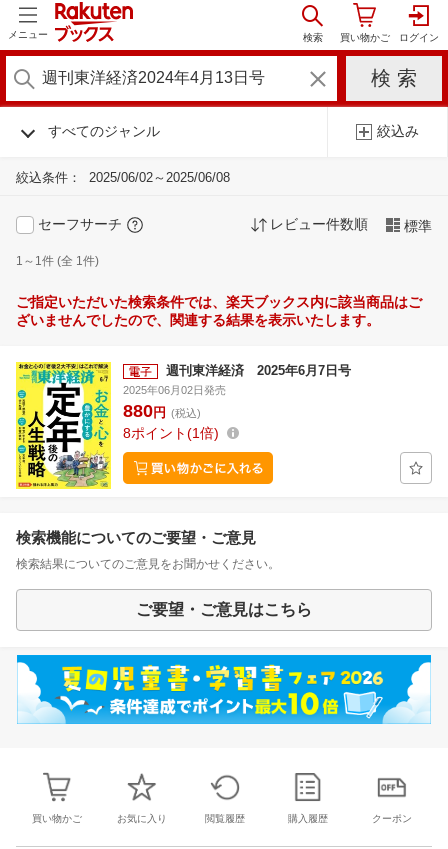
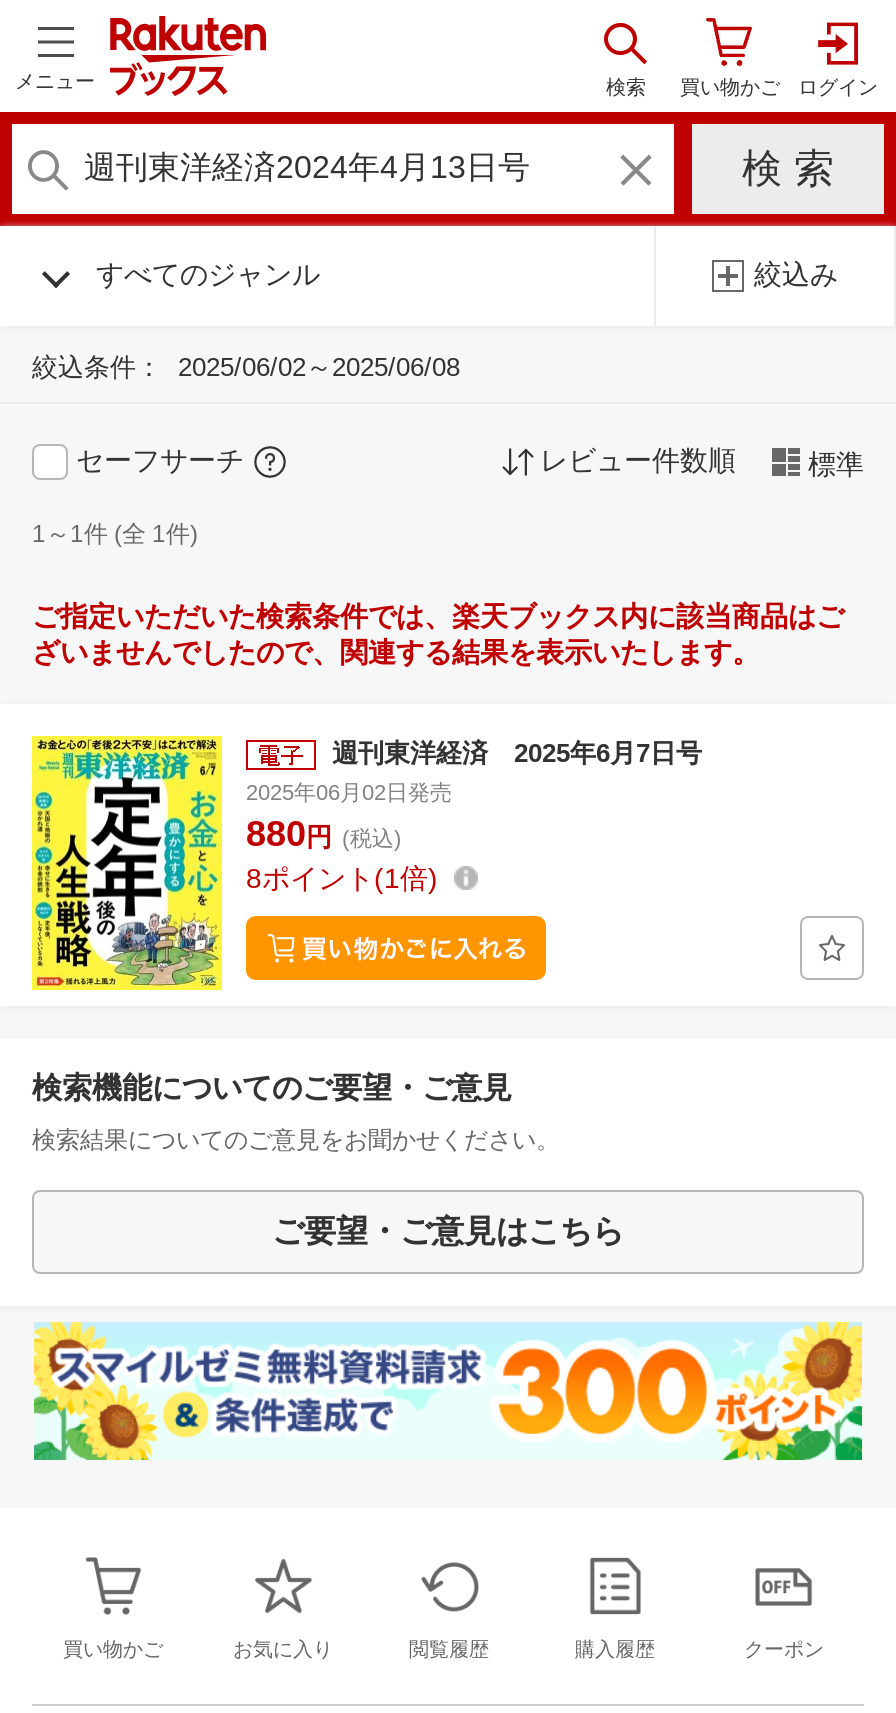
[16,654,432,725] [image] -> [32,1320,864,1462] [image]

